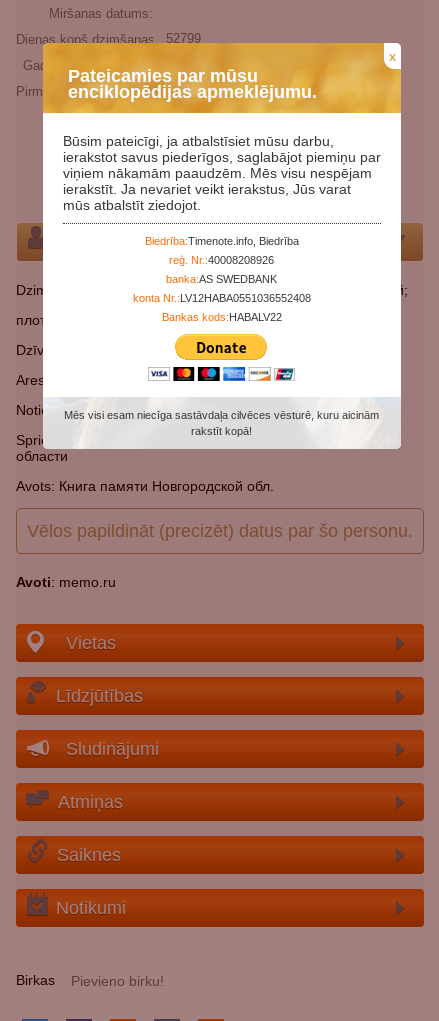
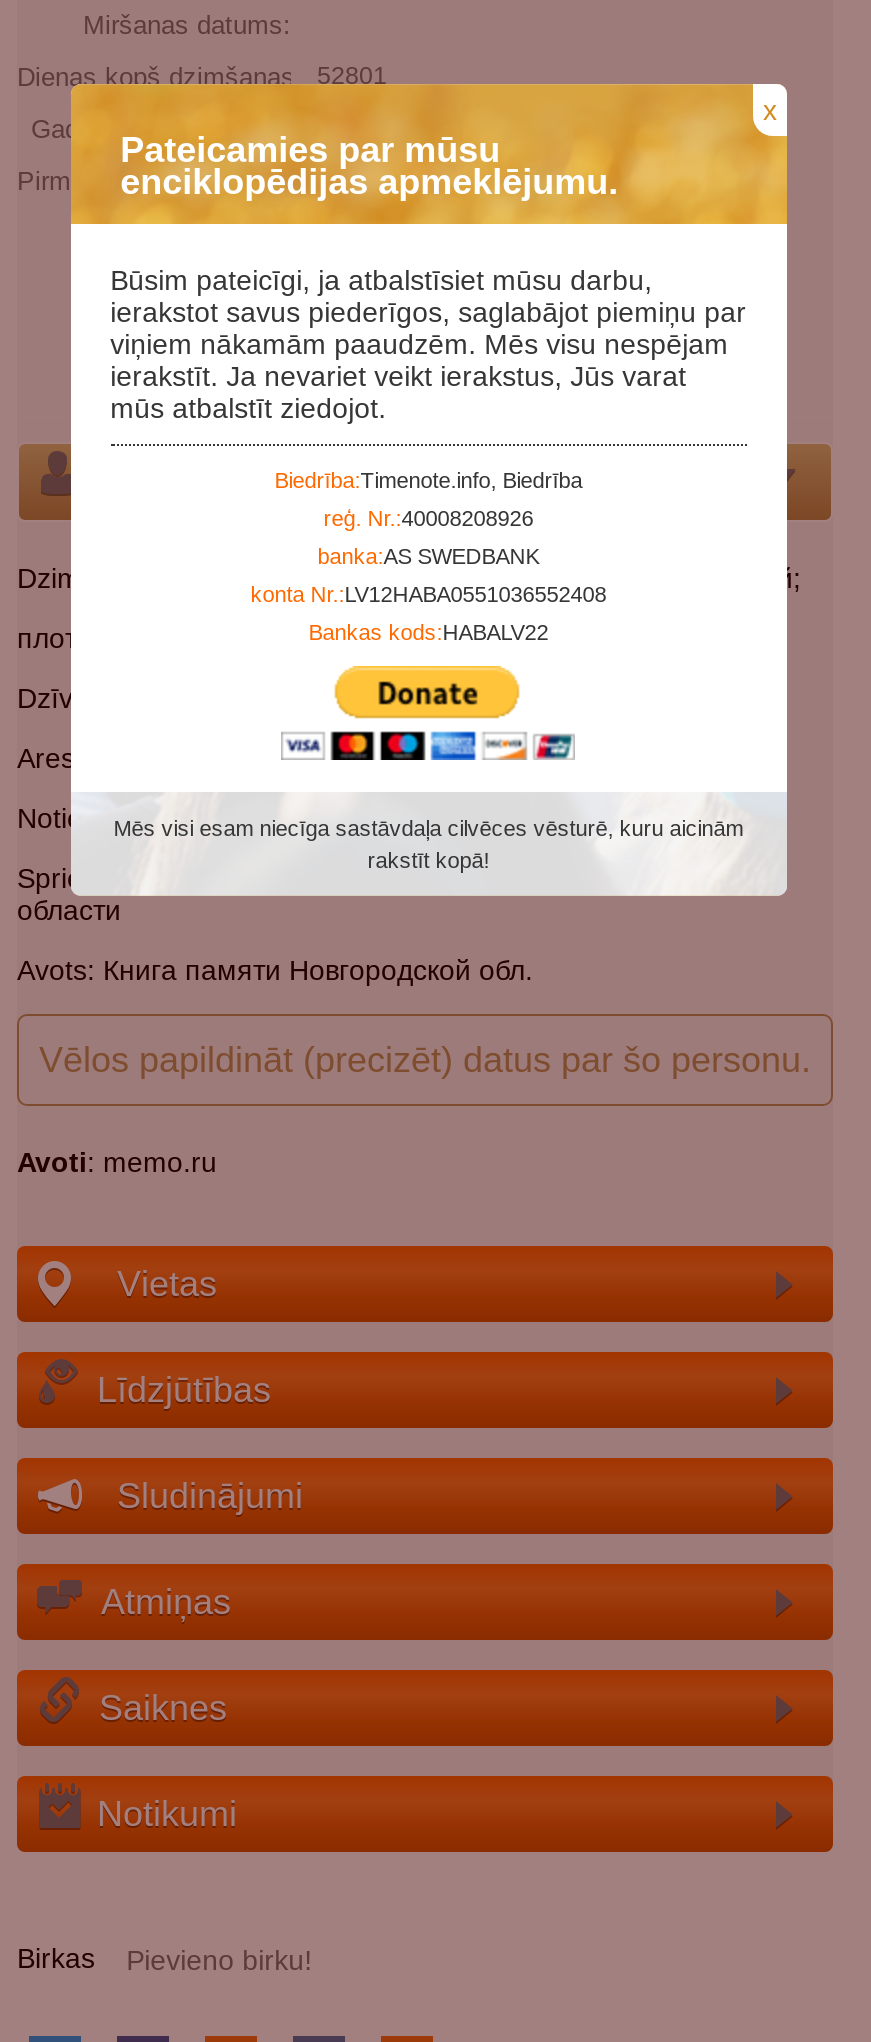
[16,32,201,47] Dienas kopš dzimšanas: 52799 -> [17,61,387,91] Dienas kopš dzimšanas: 52801

